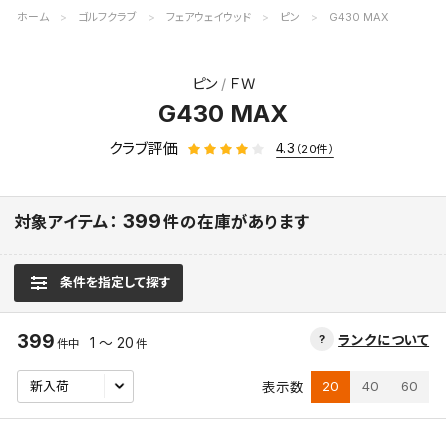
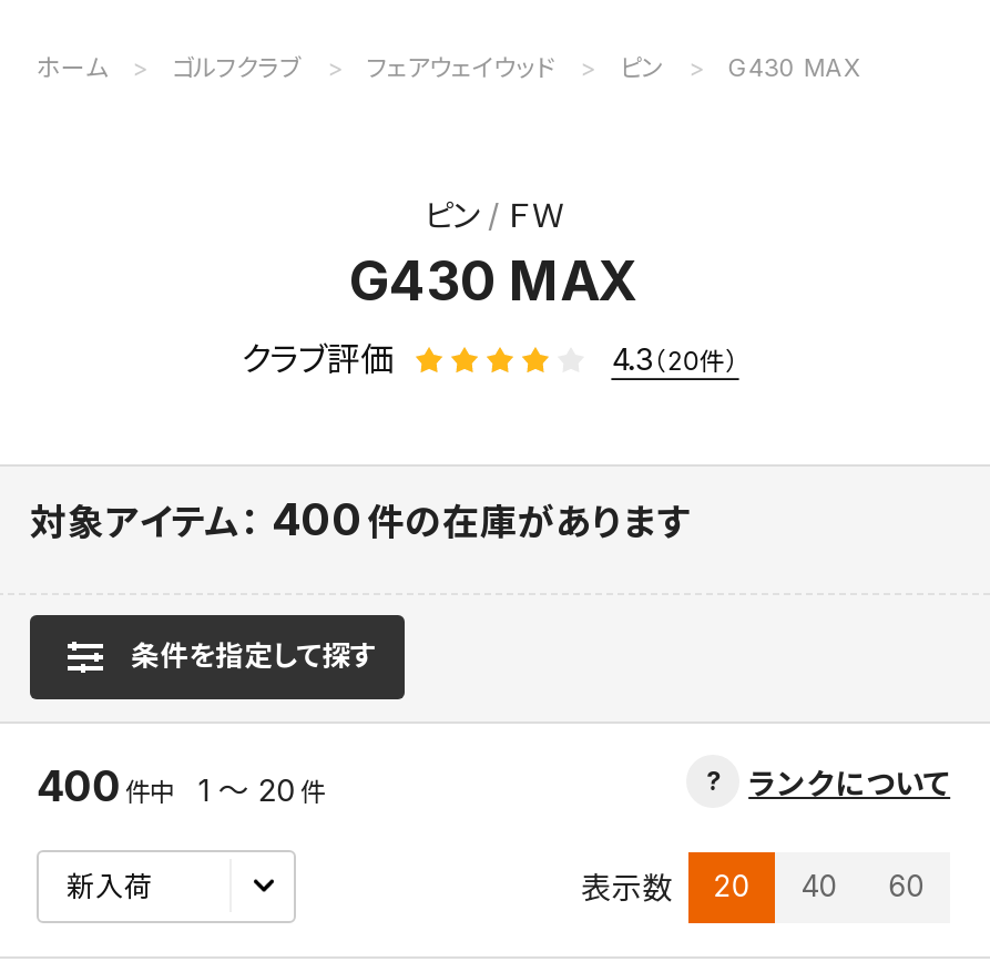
[14,209,309,233] 対象アイテム： 399 件の在庫があります -> [30,493,691,547] 対象アイテム： 400 件の在庫があります
[17,330,147,353] 399 件中1 ～ 20 件 -> [36,762,325,813] 400 件中1 ～ 20 件

